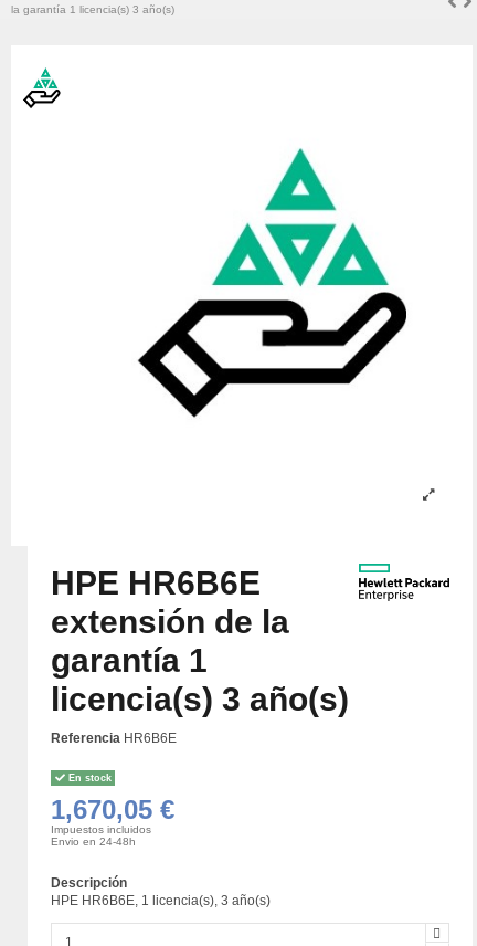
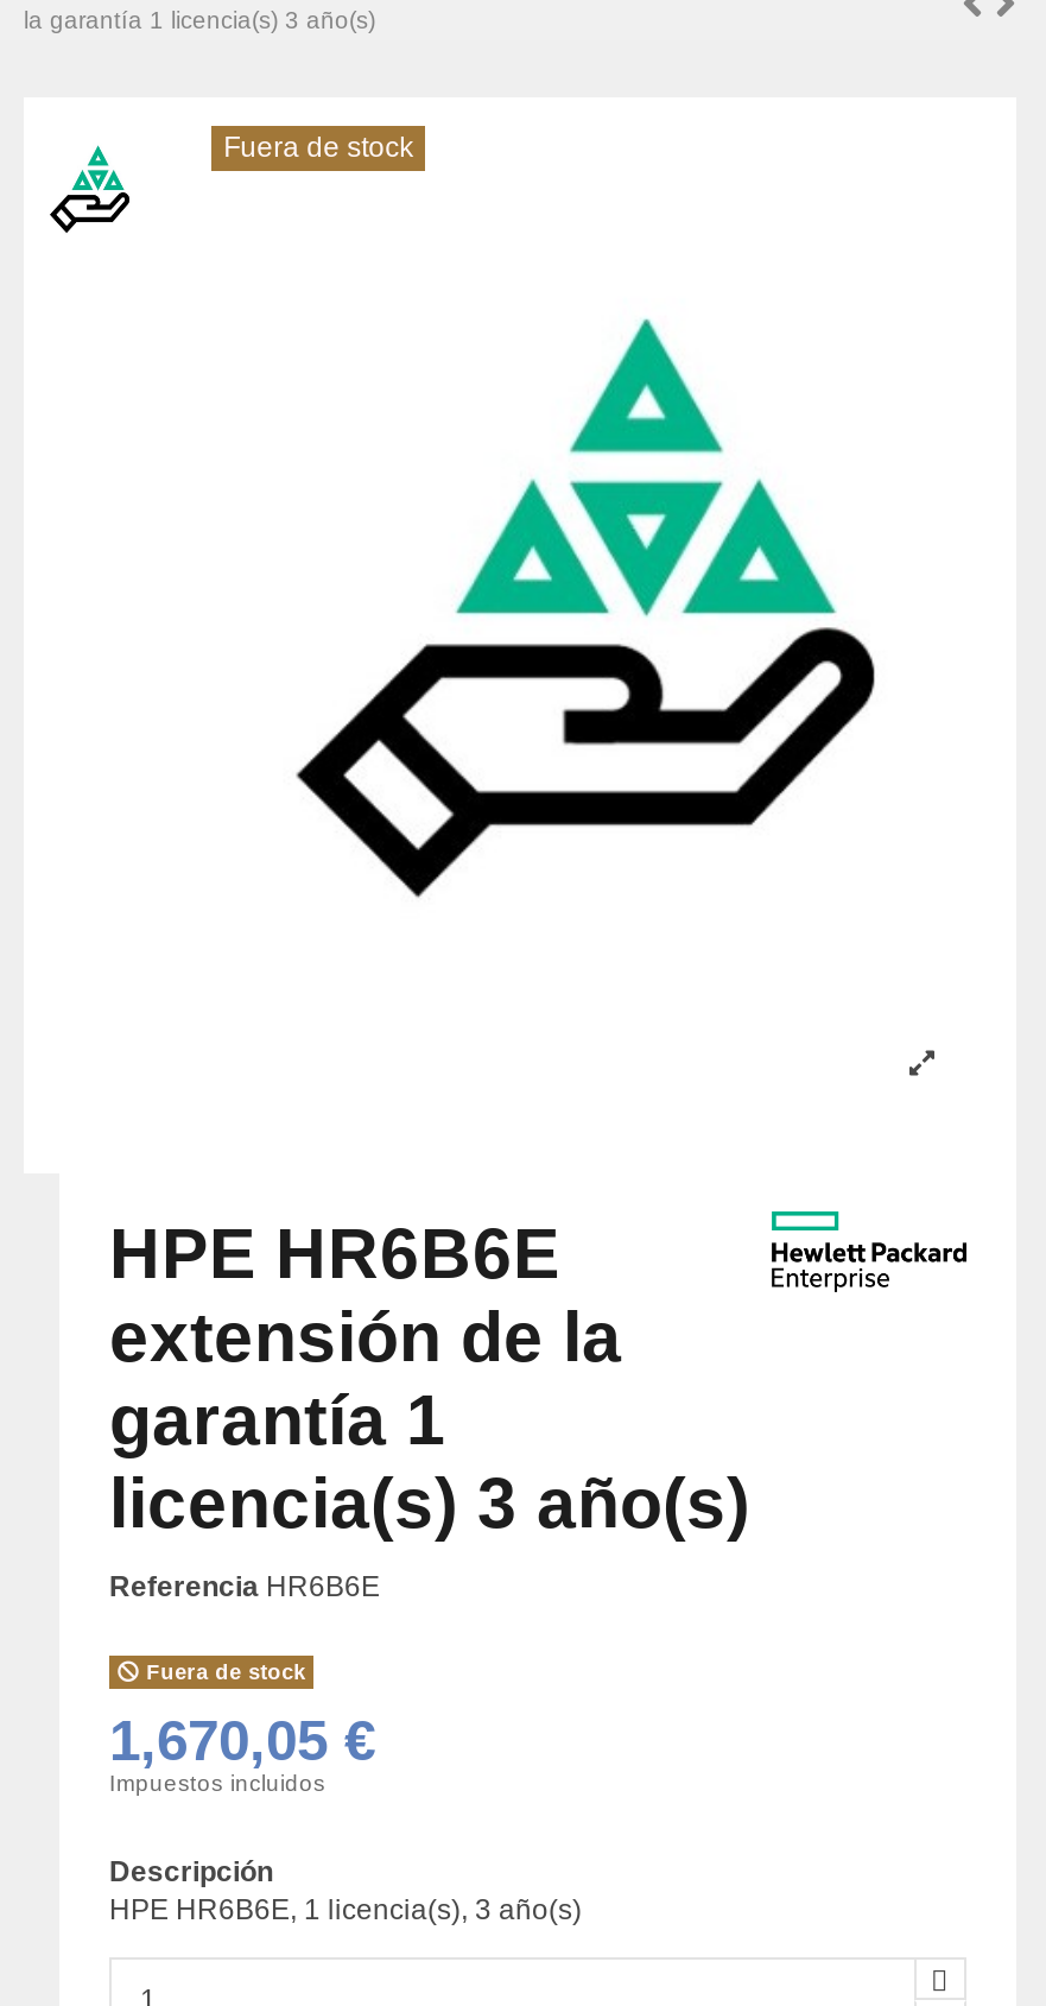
none -> [224,131,414,165] Fuera de stock
[65,772,111,783] En stock -> [139,1660,305,1684] Fuera de stock
[51,835,136,847] Envio en 24-48h -> none

